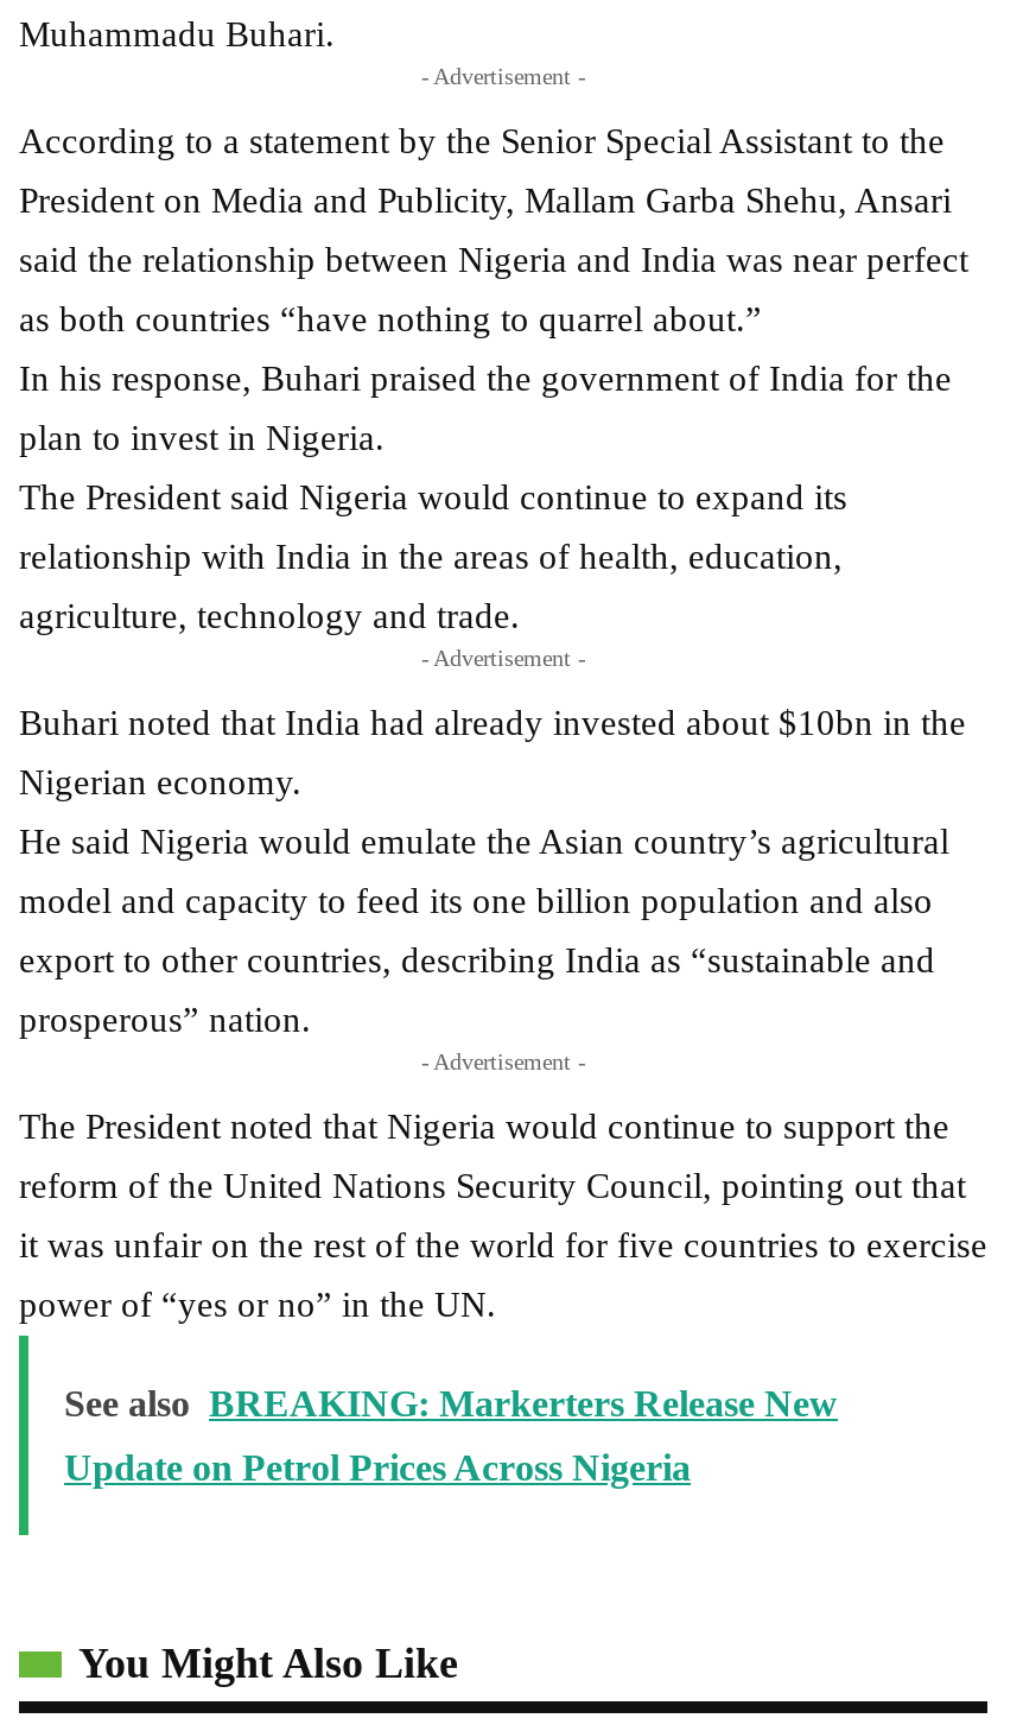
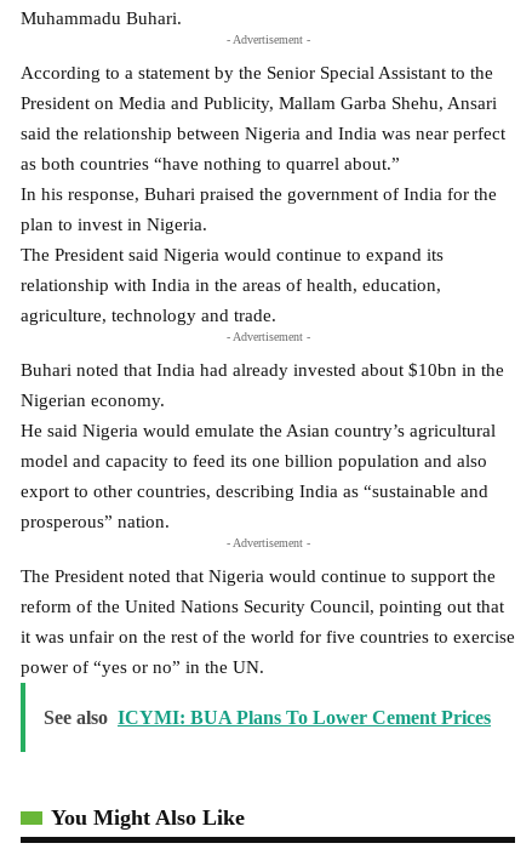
[64,1382,838,1487] See also BREAKING: Markerters Release New | Update on Petrol Prices Across Nigeria -> [44,707,491,727] See also ICYMI: BUA Plans To Lower Cement Prices

